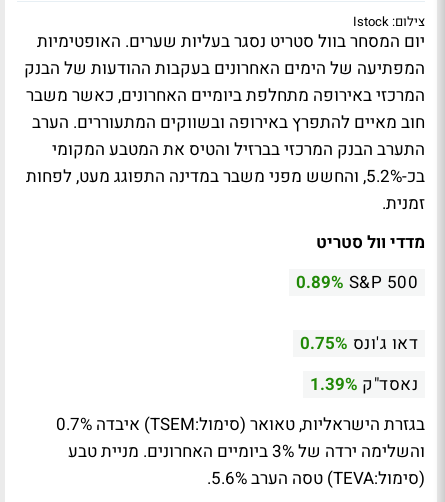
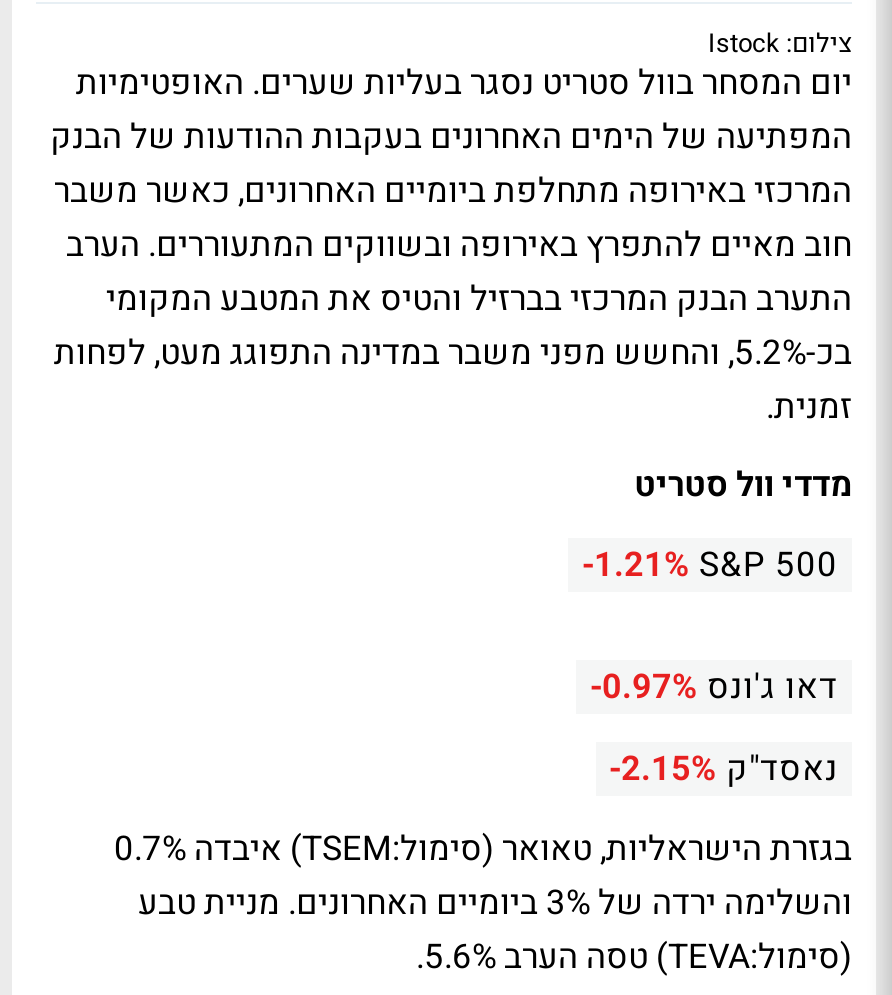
[296,270,418,295] 0.89% S&P 500 -> [582,541,838,591] -1.21% S&P 500
[300,331,418,356] דאו ג'ונס 0.75% -> [590,663,838,713] דאו ג'ונס -0.97%
[309,372,418,397] נאסד"ק 1.39% -> [609,745,838,795] נאסד"ק -2.15%

